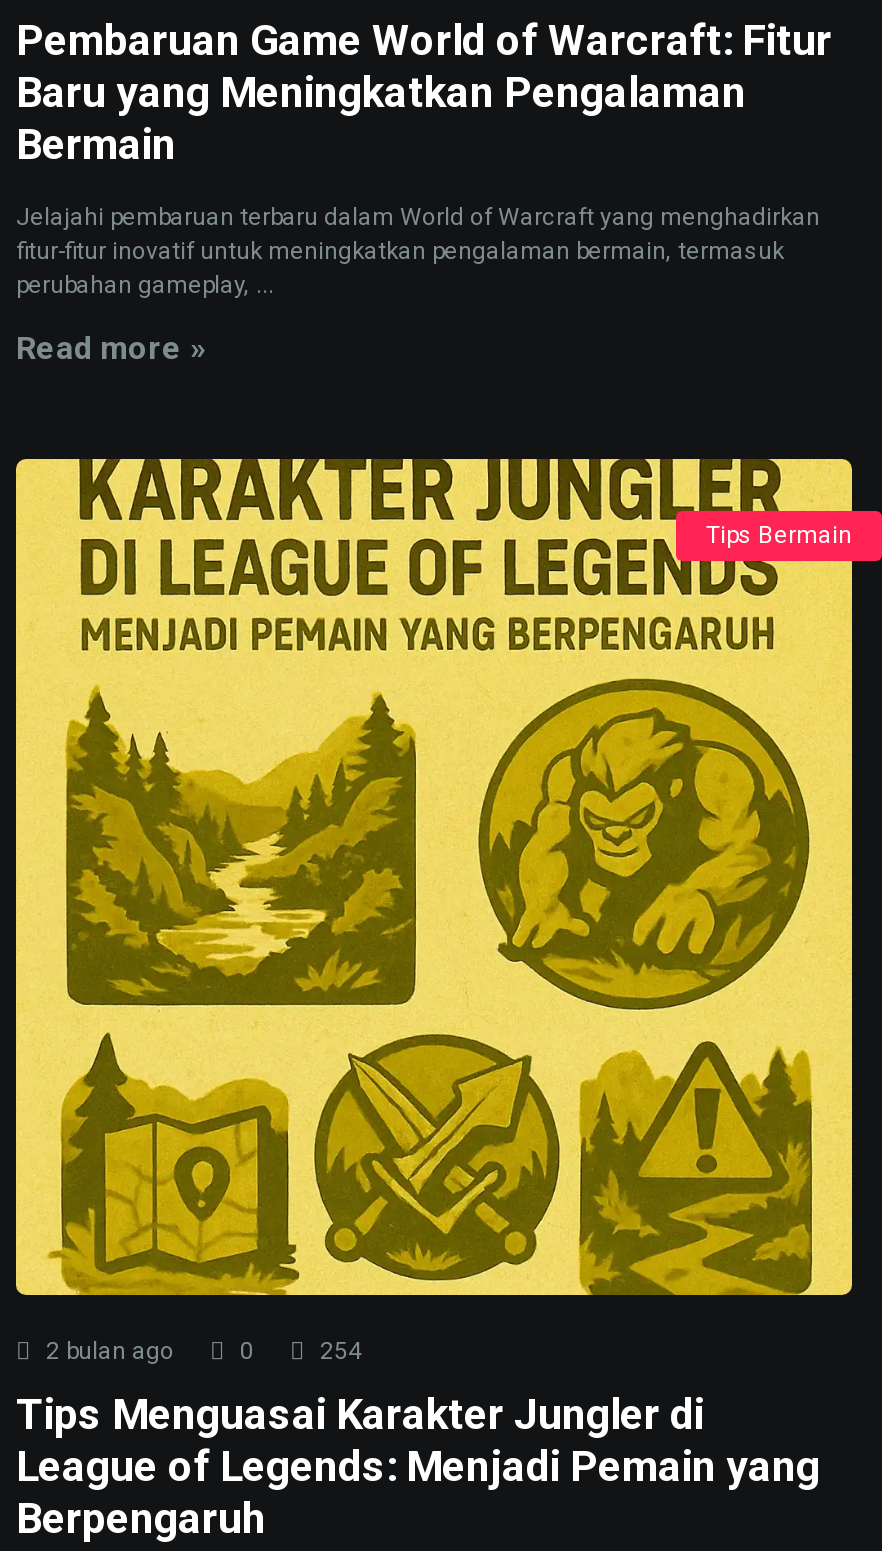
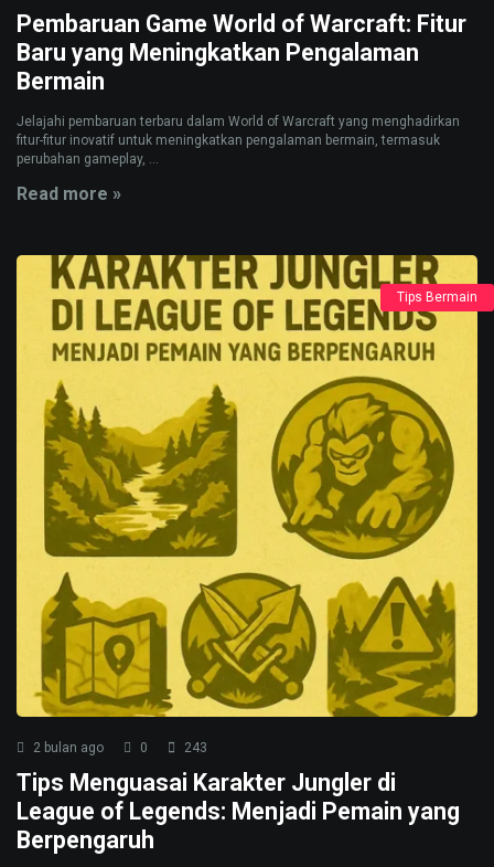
[314,1337,362,1365] 254 -> [181,740,207,755] 243

